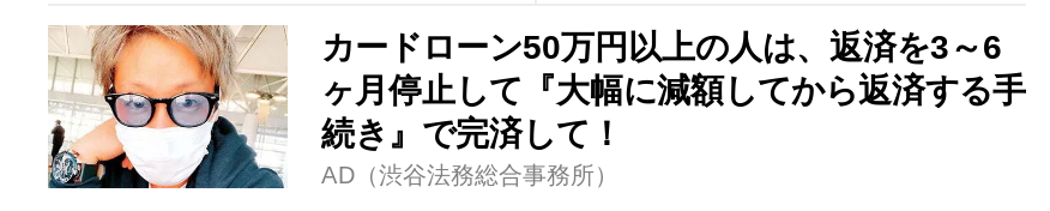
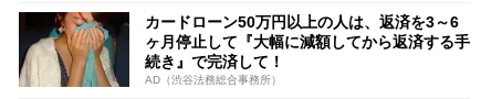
[48,23,288,191] [image] -> [18,11,130,88] [image]

